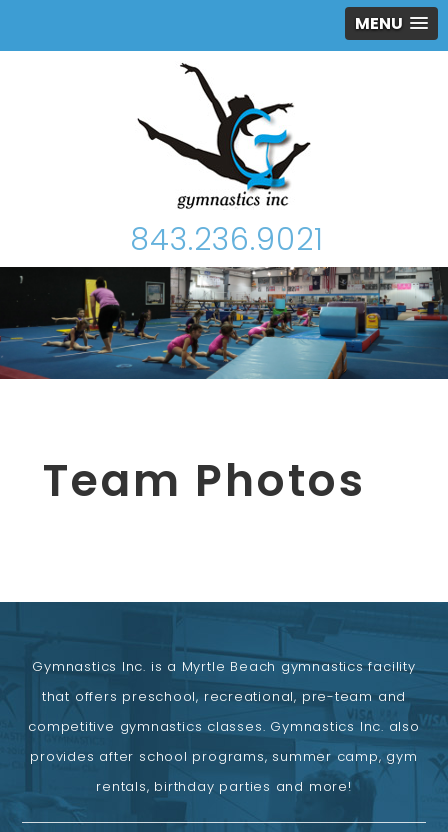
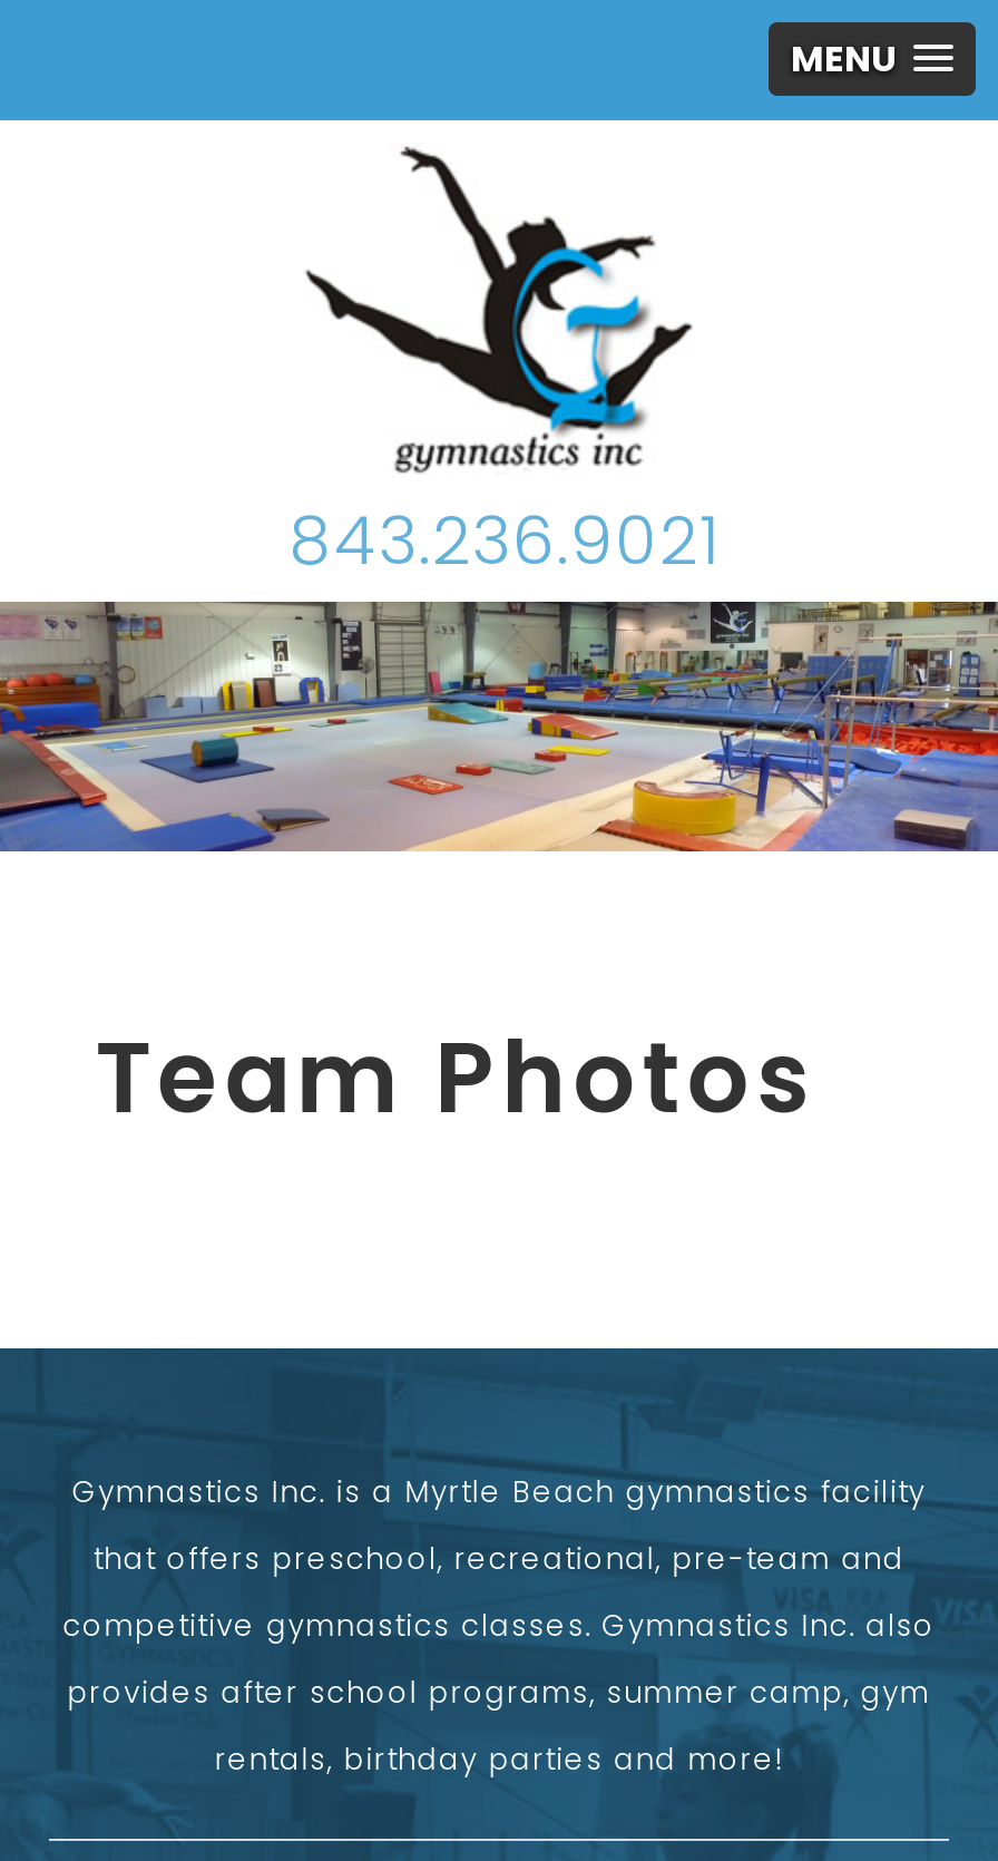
[3,266,445,380] [image] -> [7,600,991,854] [image]

